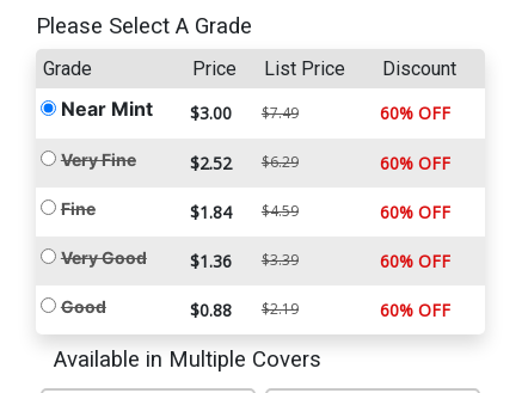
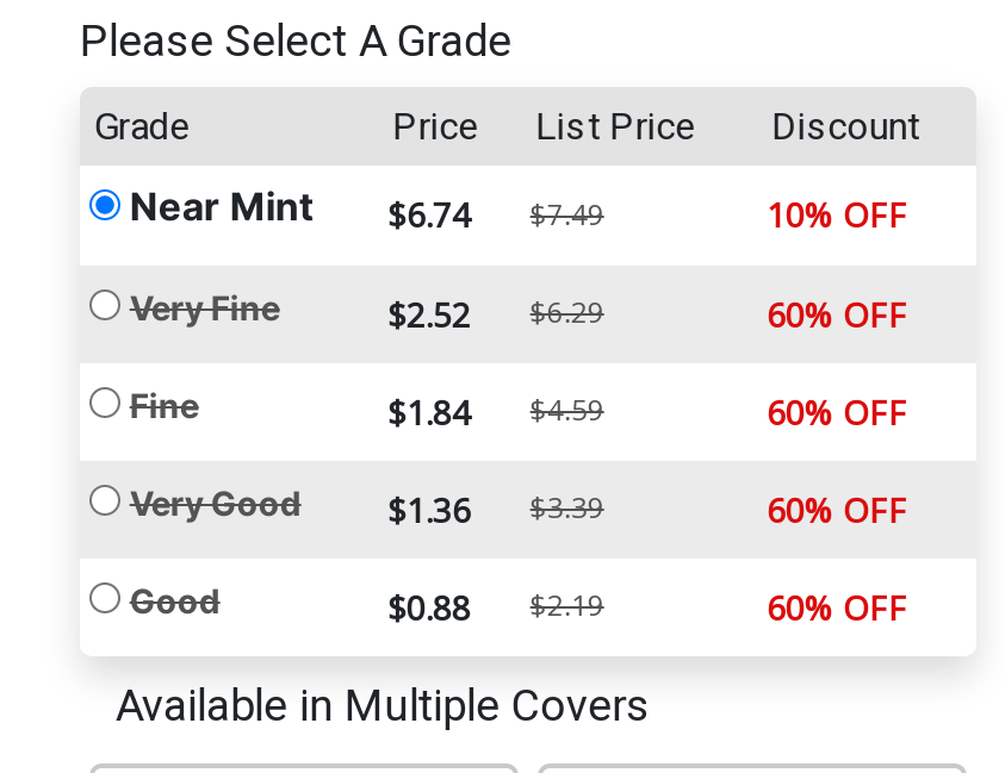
[61,97,298,124] Near Mint $3.00 $7.49 -> [129,182,604,237] Near Mint $6.74 $7.49
[380,102,450,124] 60% OFF -> [766,192,907,237] 10% OFF

